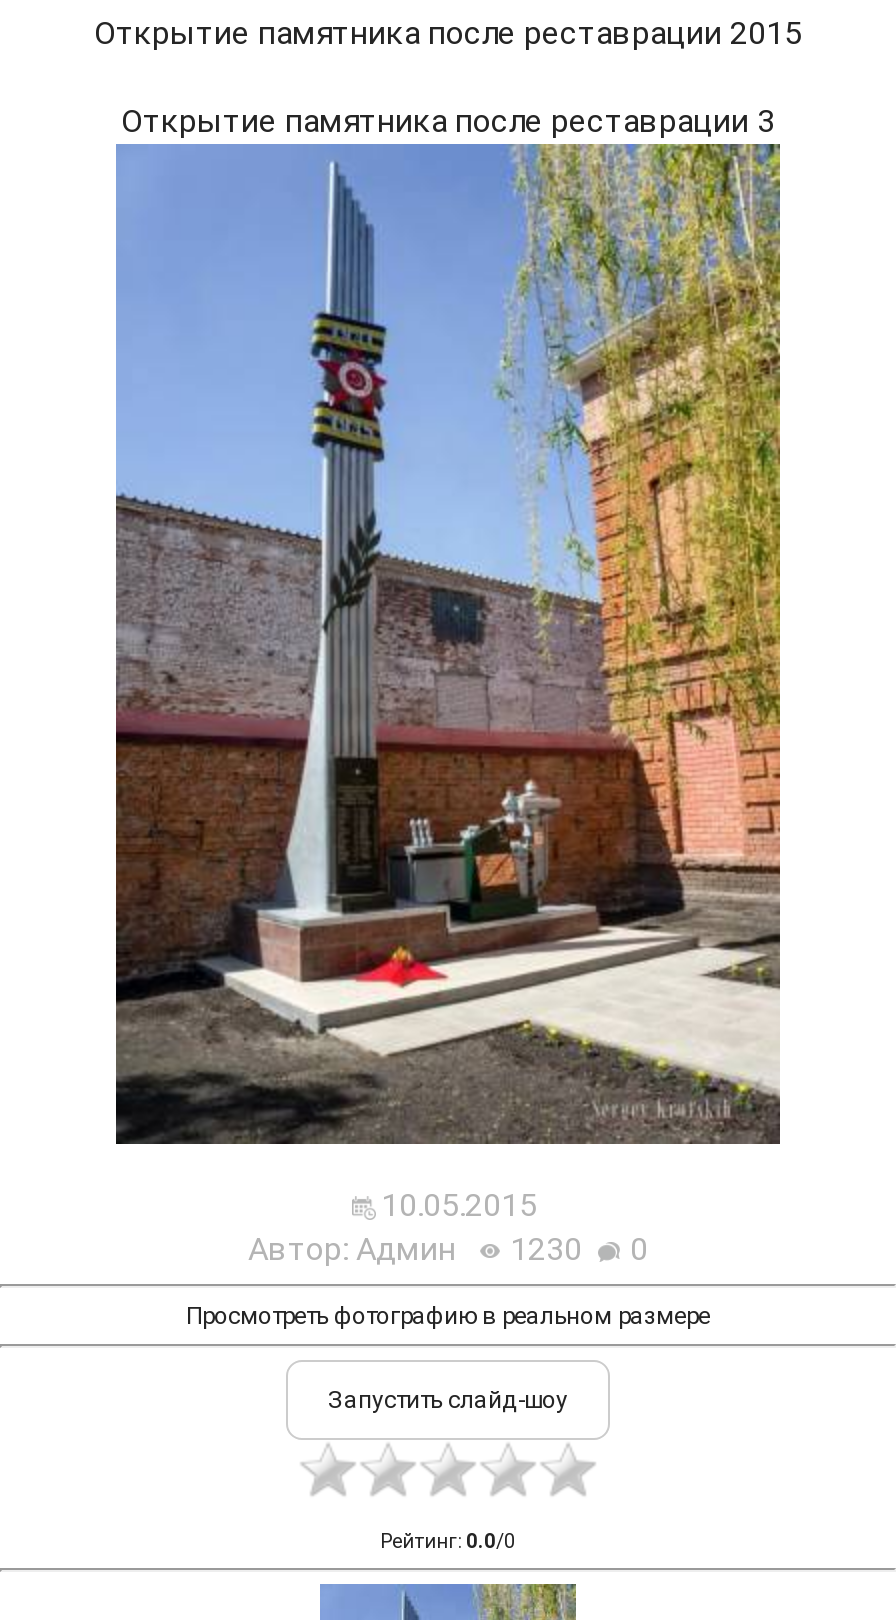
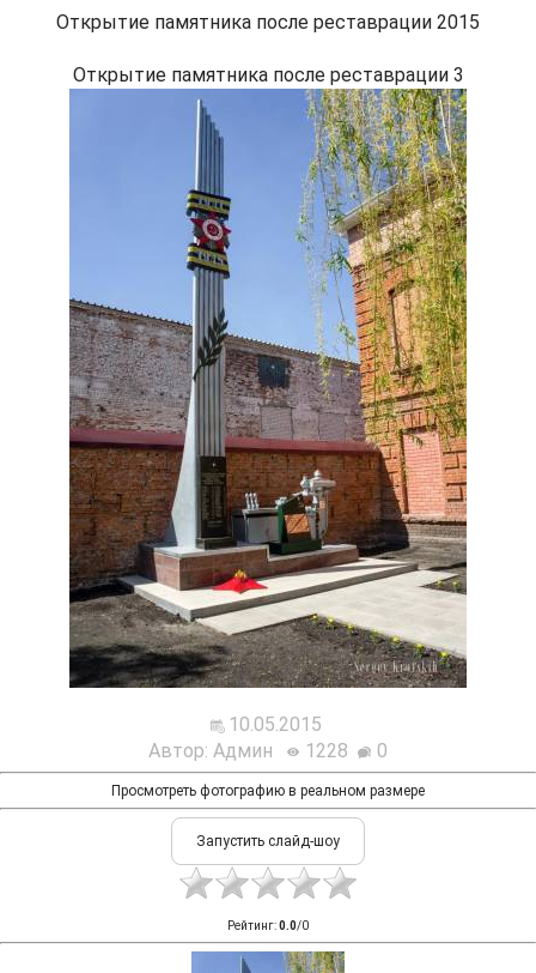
[248,1230,648,1268] Автор: Админ 1230 0 -> [148,739,388,762] Автор: Админ 1228 0

